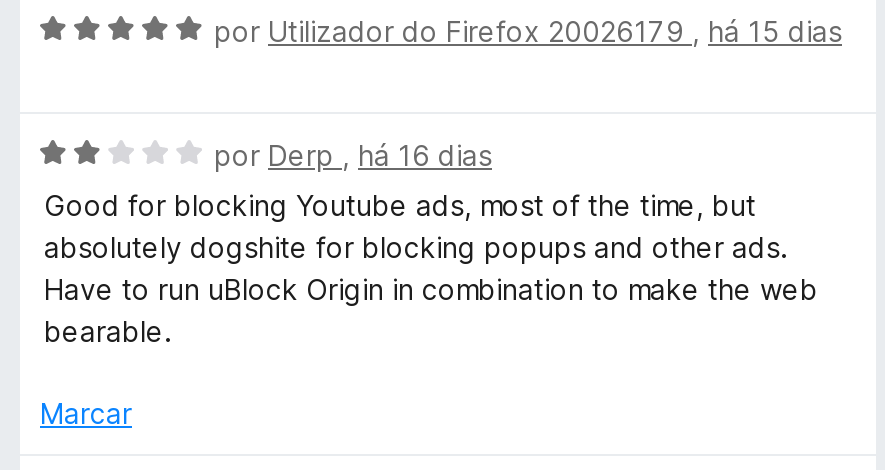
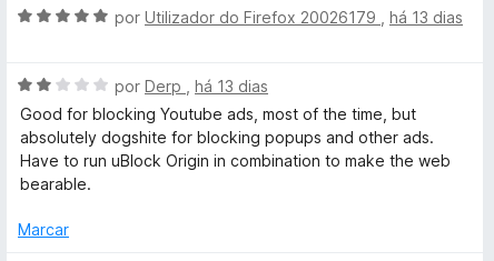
[214,14,842,48] por Utilizador do Firefox 20026179, há 15 dias -> [115,8,463,27] por Utilizador do Firefox 20026179, há 13 dias
[214,138,492,172] por Derp, há 16 dias -> [115,77,268,96] por Derp, há 13 dias

